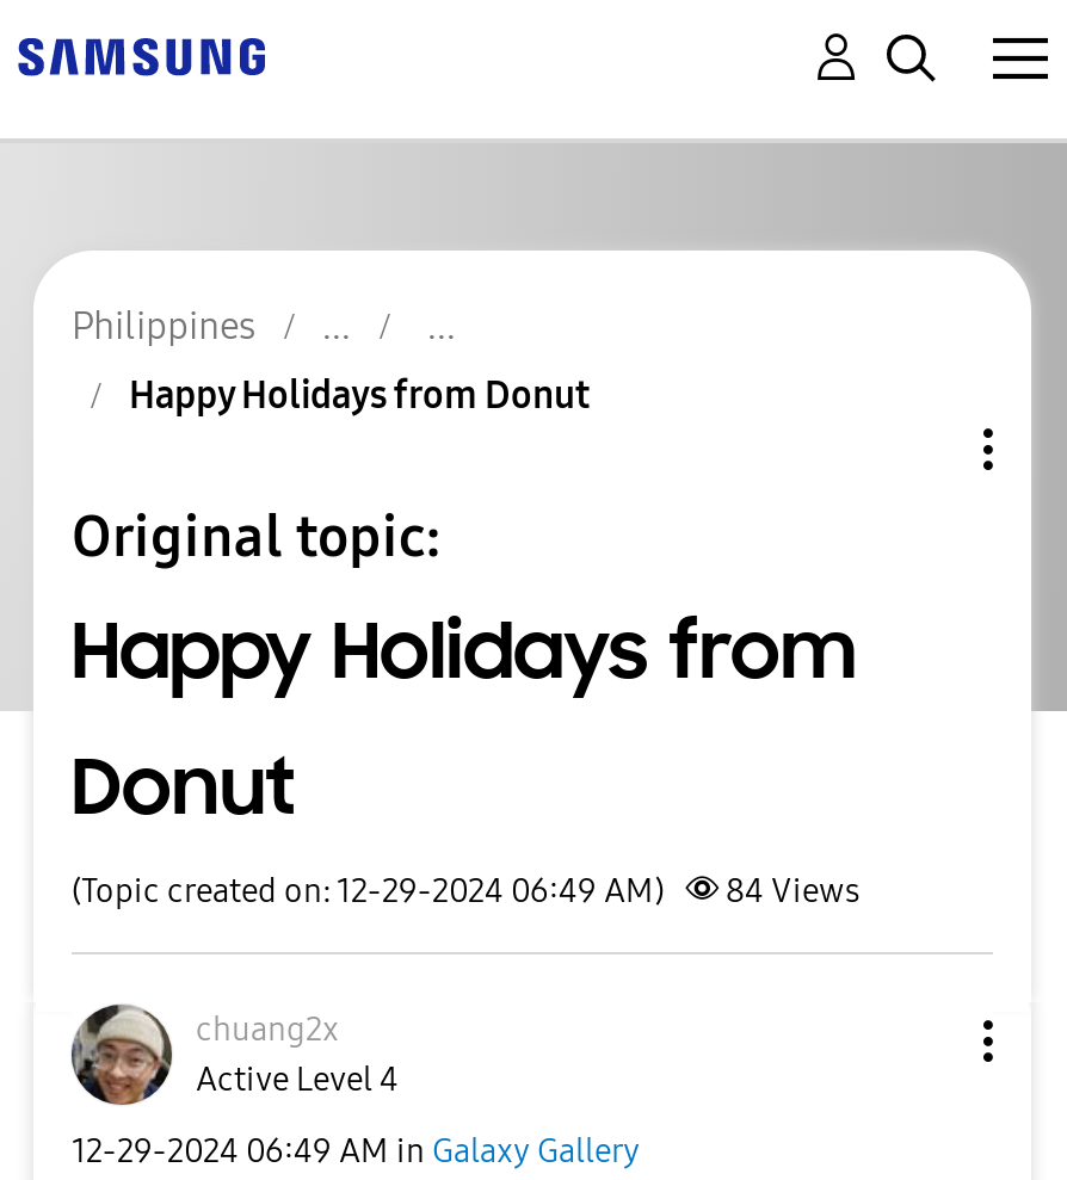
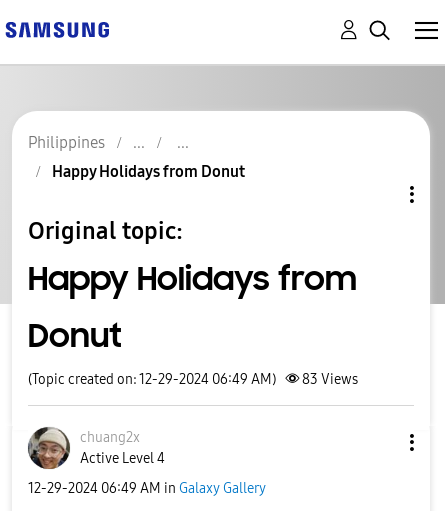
[72,871,859,912] (Topic created on: 12-29-2024 06:49 AM) 84 Views -> [28,371,358,388] (Topic created on: 12-29-2024 06:49 AM) 83 Views

